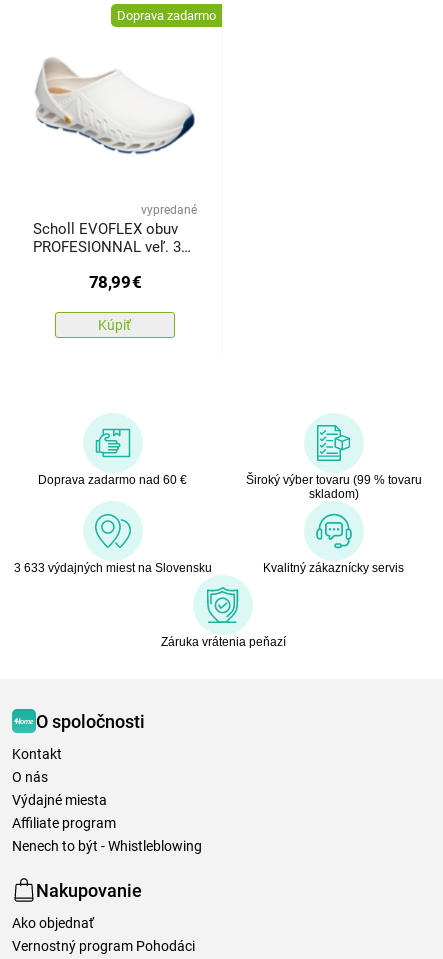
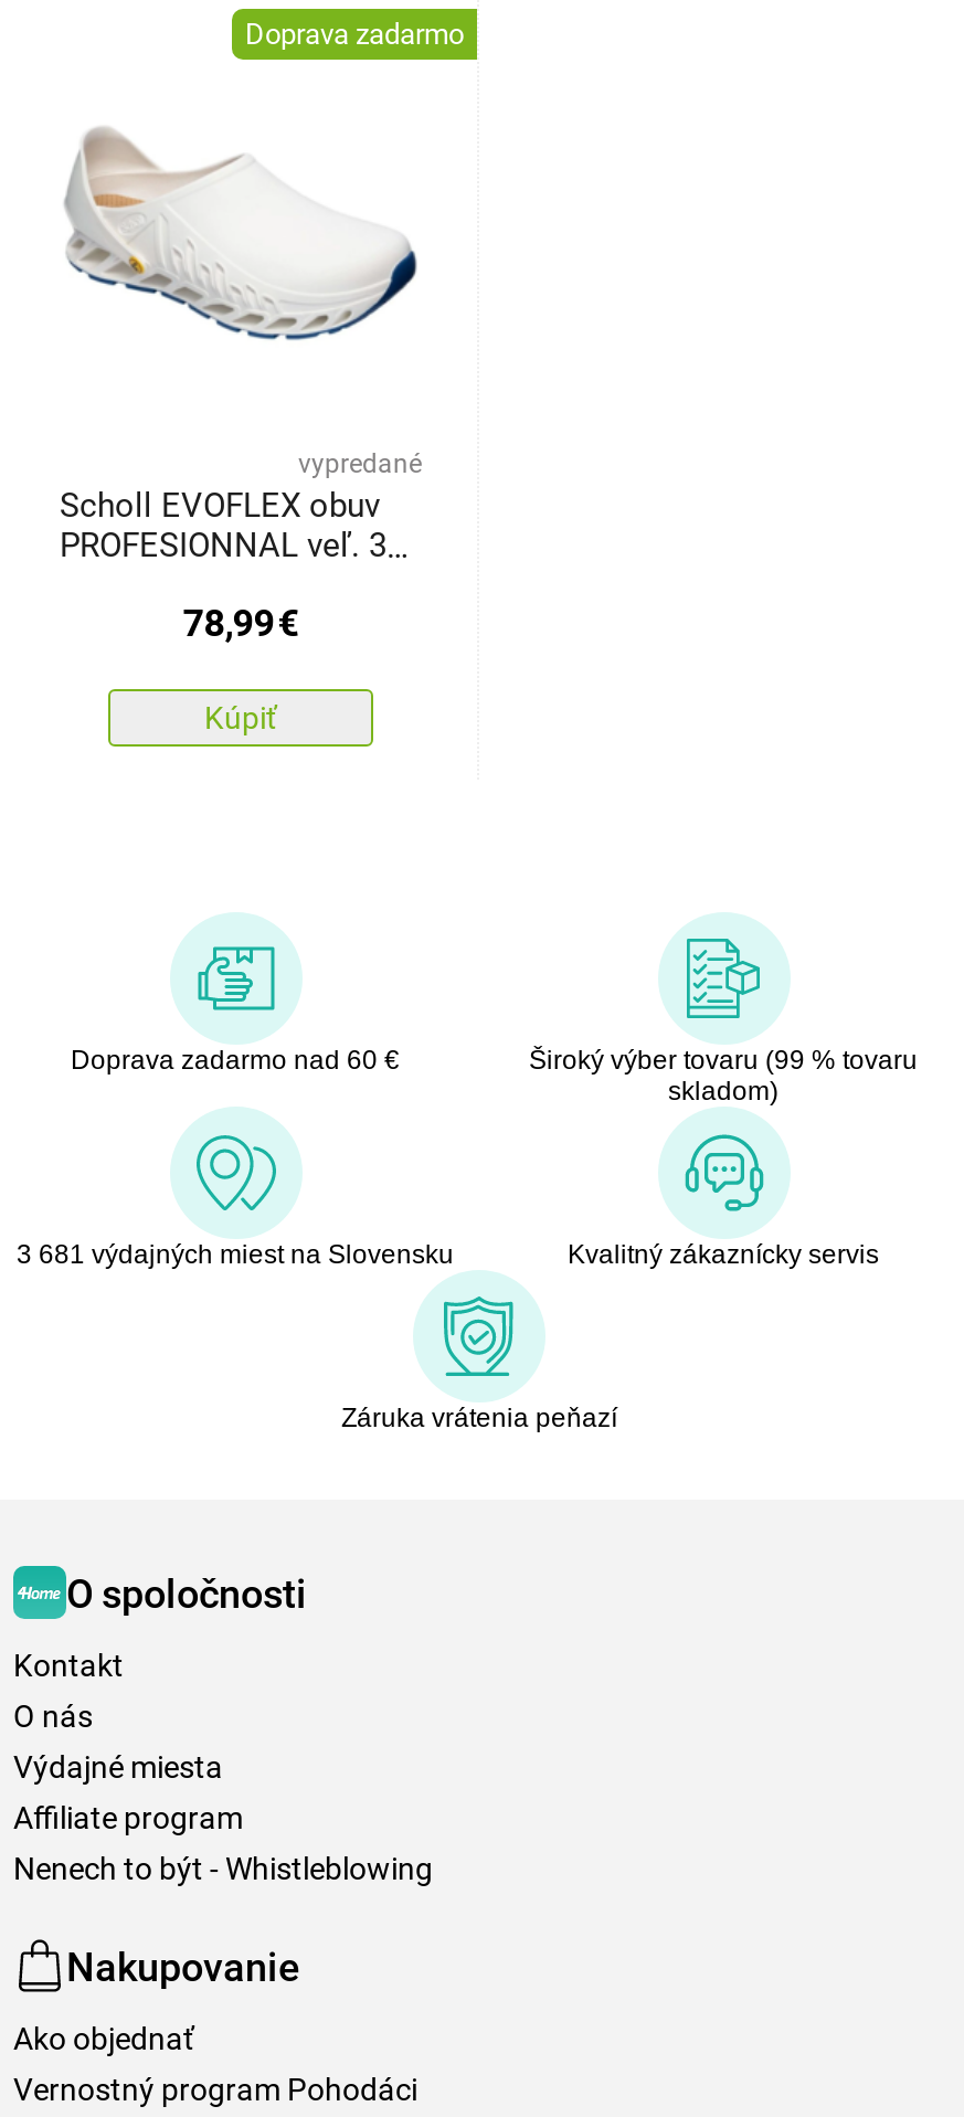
[13,561,211,575] 3 633 výdajných miest na Slovensku -> [17,1240,454,1271] 3 681 výdajných miest na Slovensku

